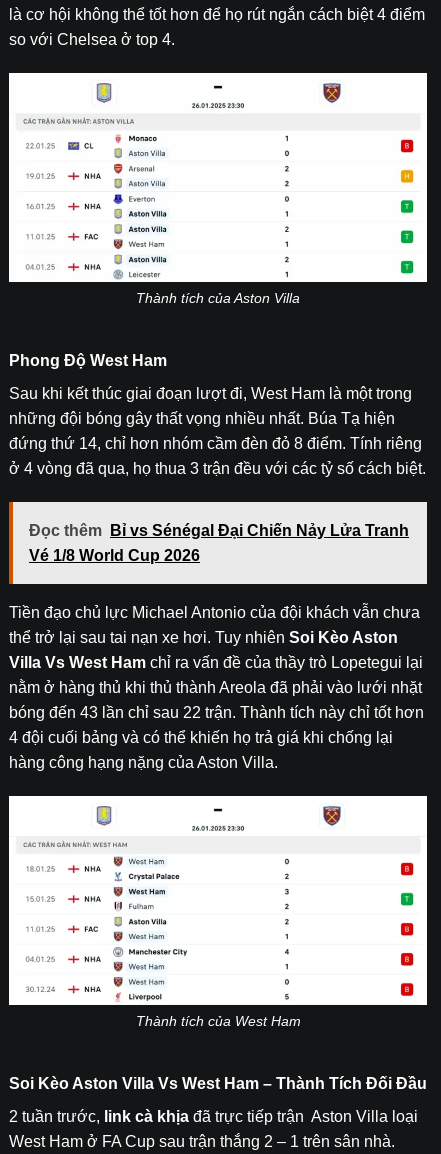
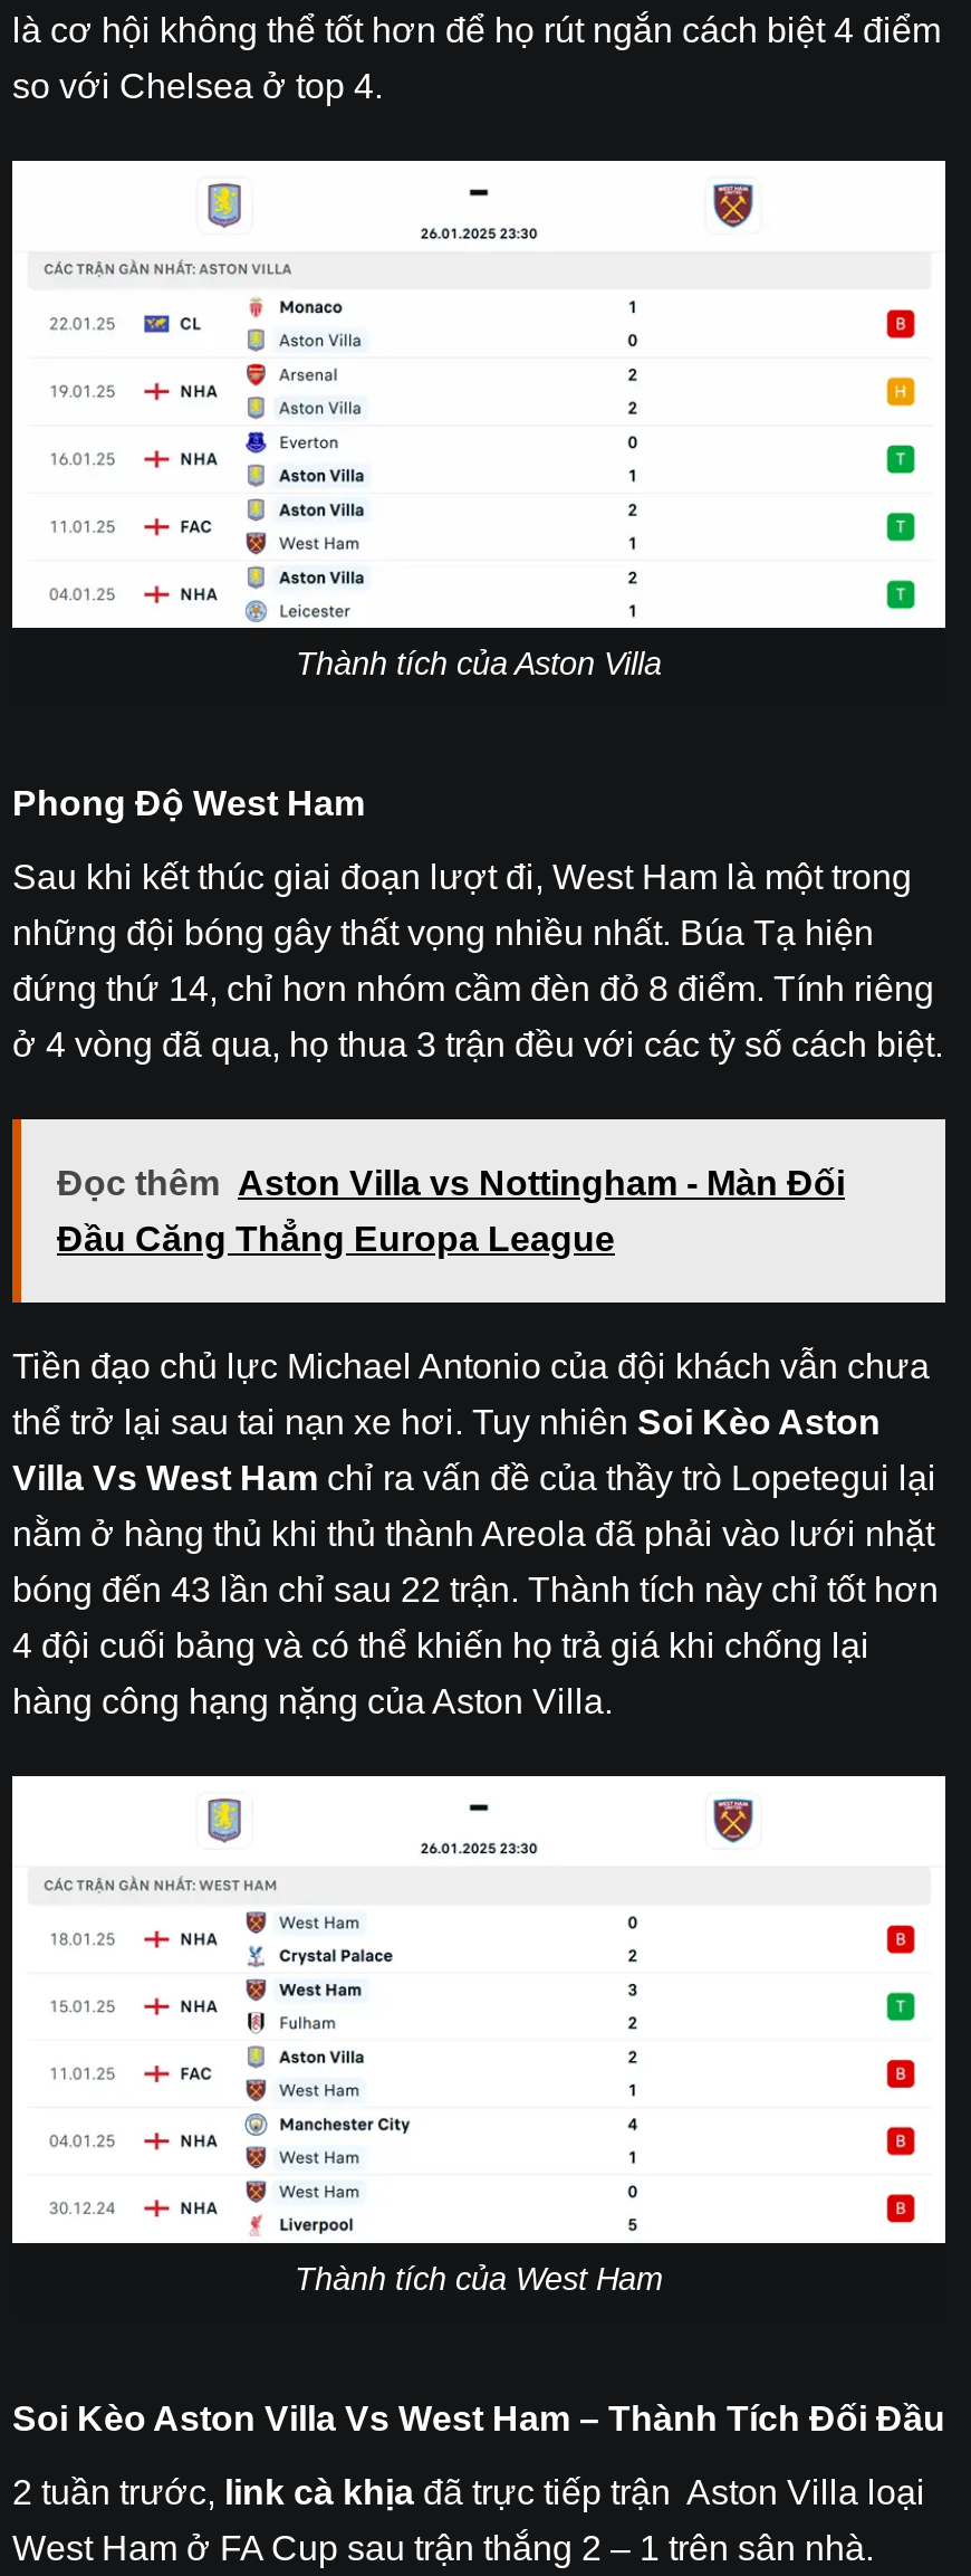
[29,522,409,539] Đọc thêm Bỉ vs Sénégal Đại Chiến Nảy Lửa Tranh -> [57,1164,845,1202] Đọc thêm Aston Villa vs Nottingham - Màn Đối
[29,547,200,564] Vé 1/8 World Cup 2026 -> [57,1220,615,1258] Đầu Căng Thẳng Europa League

